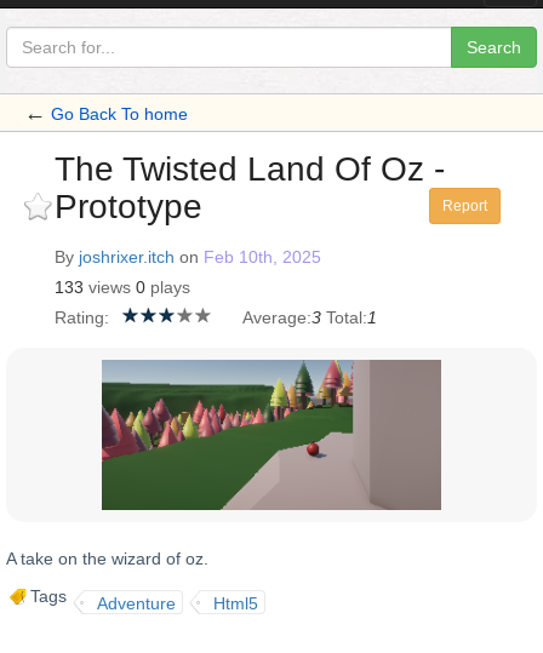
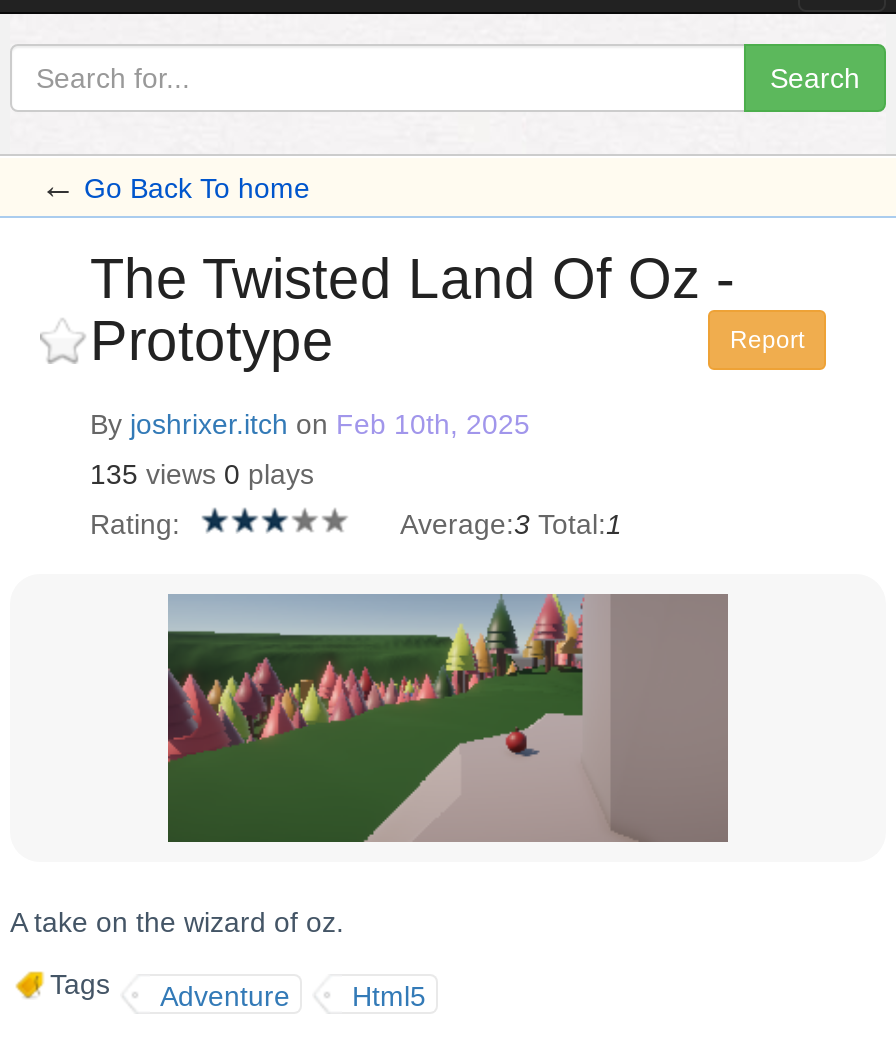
[55,277,190,297] 133 views 0 plays -> [90,458,314,490] 135 views 0 plays

